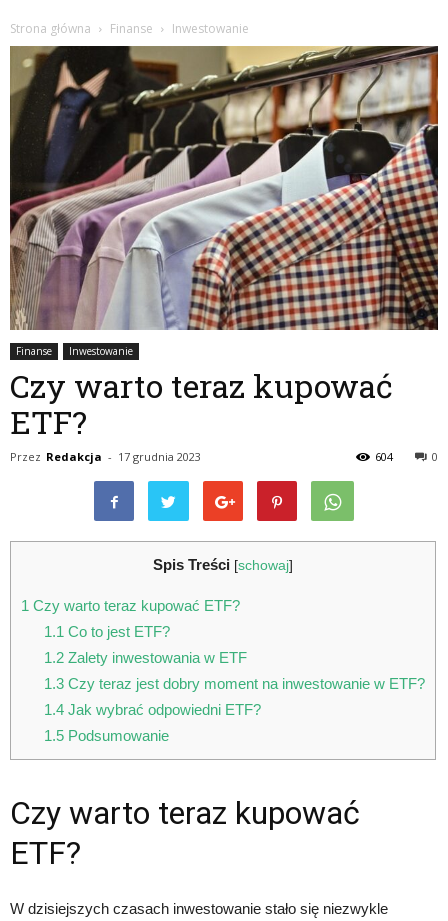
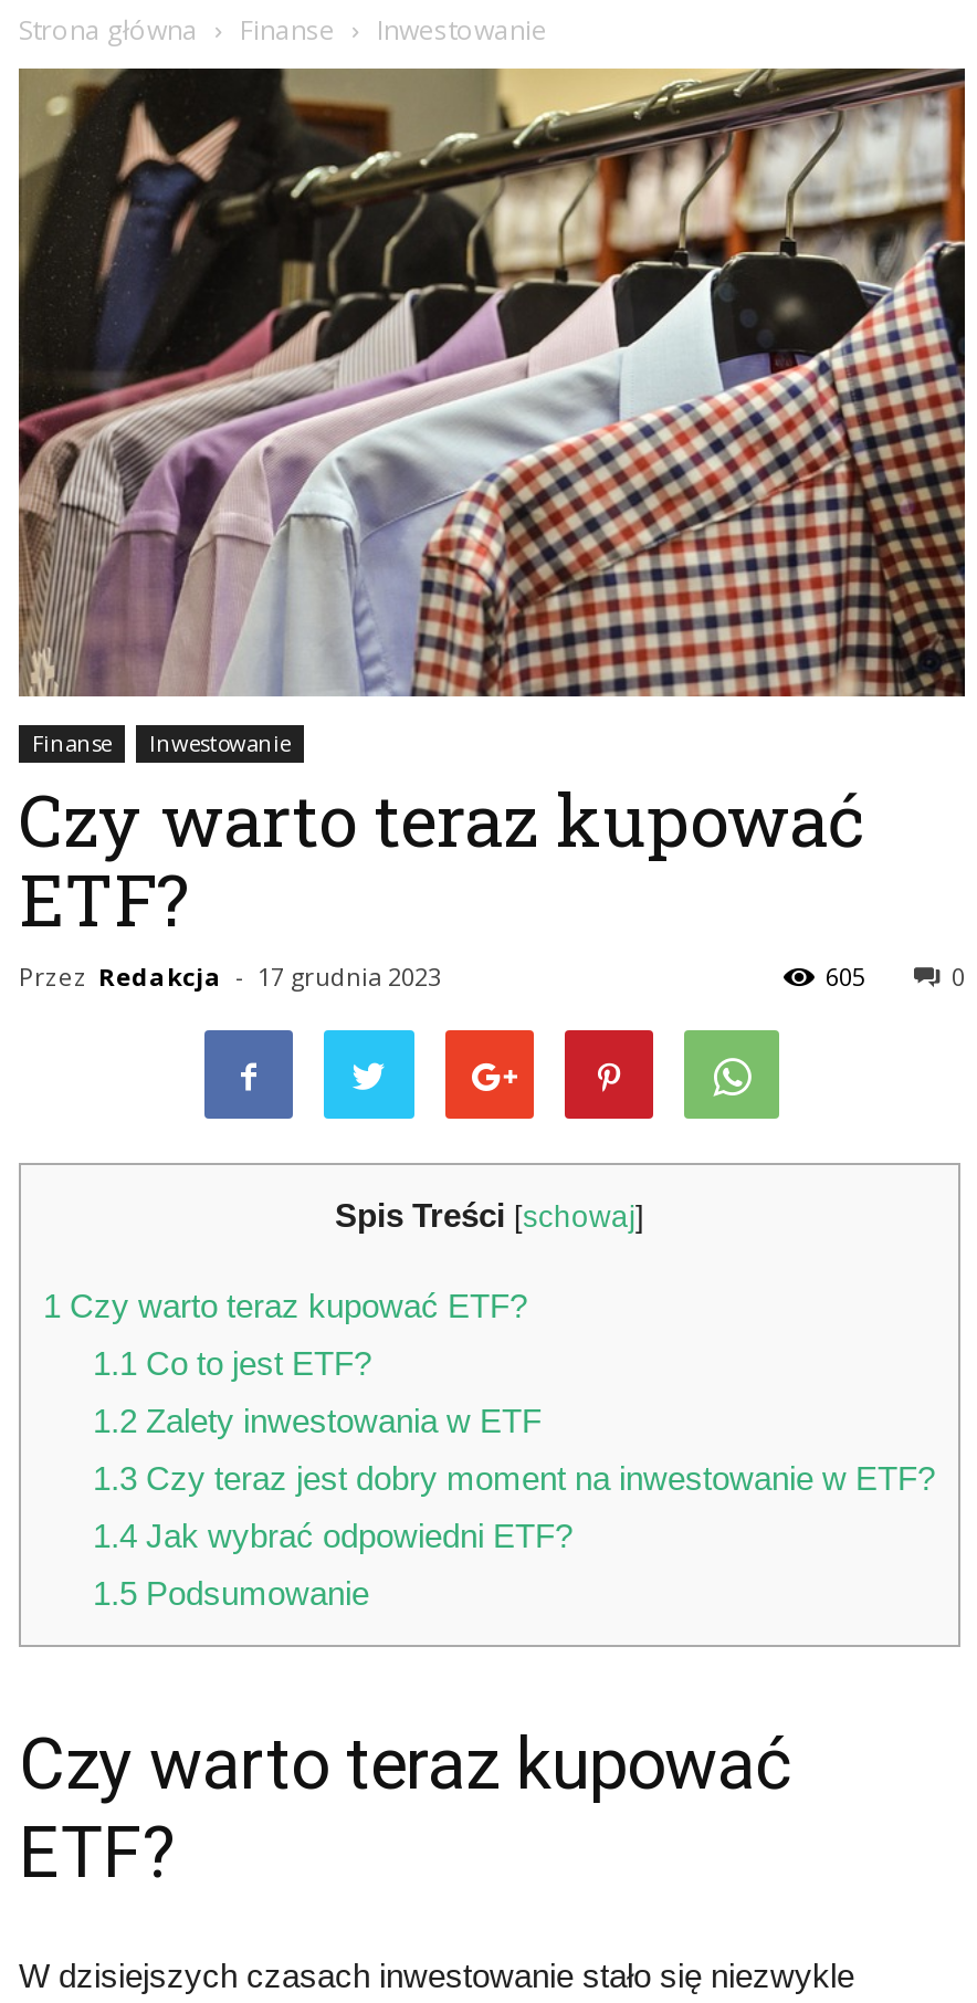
[375,448,393,463] 604 -> [826,958,865,992] 605

